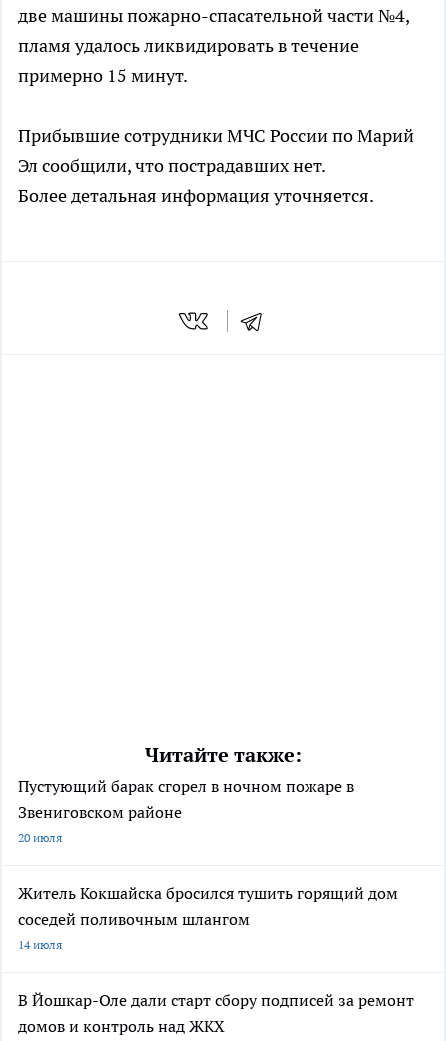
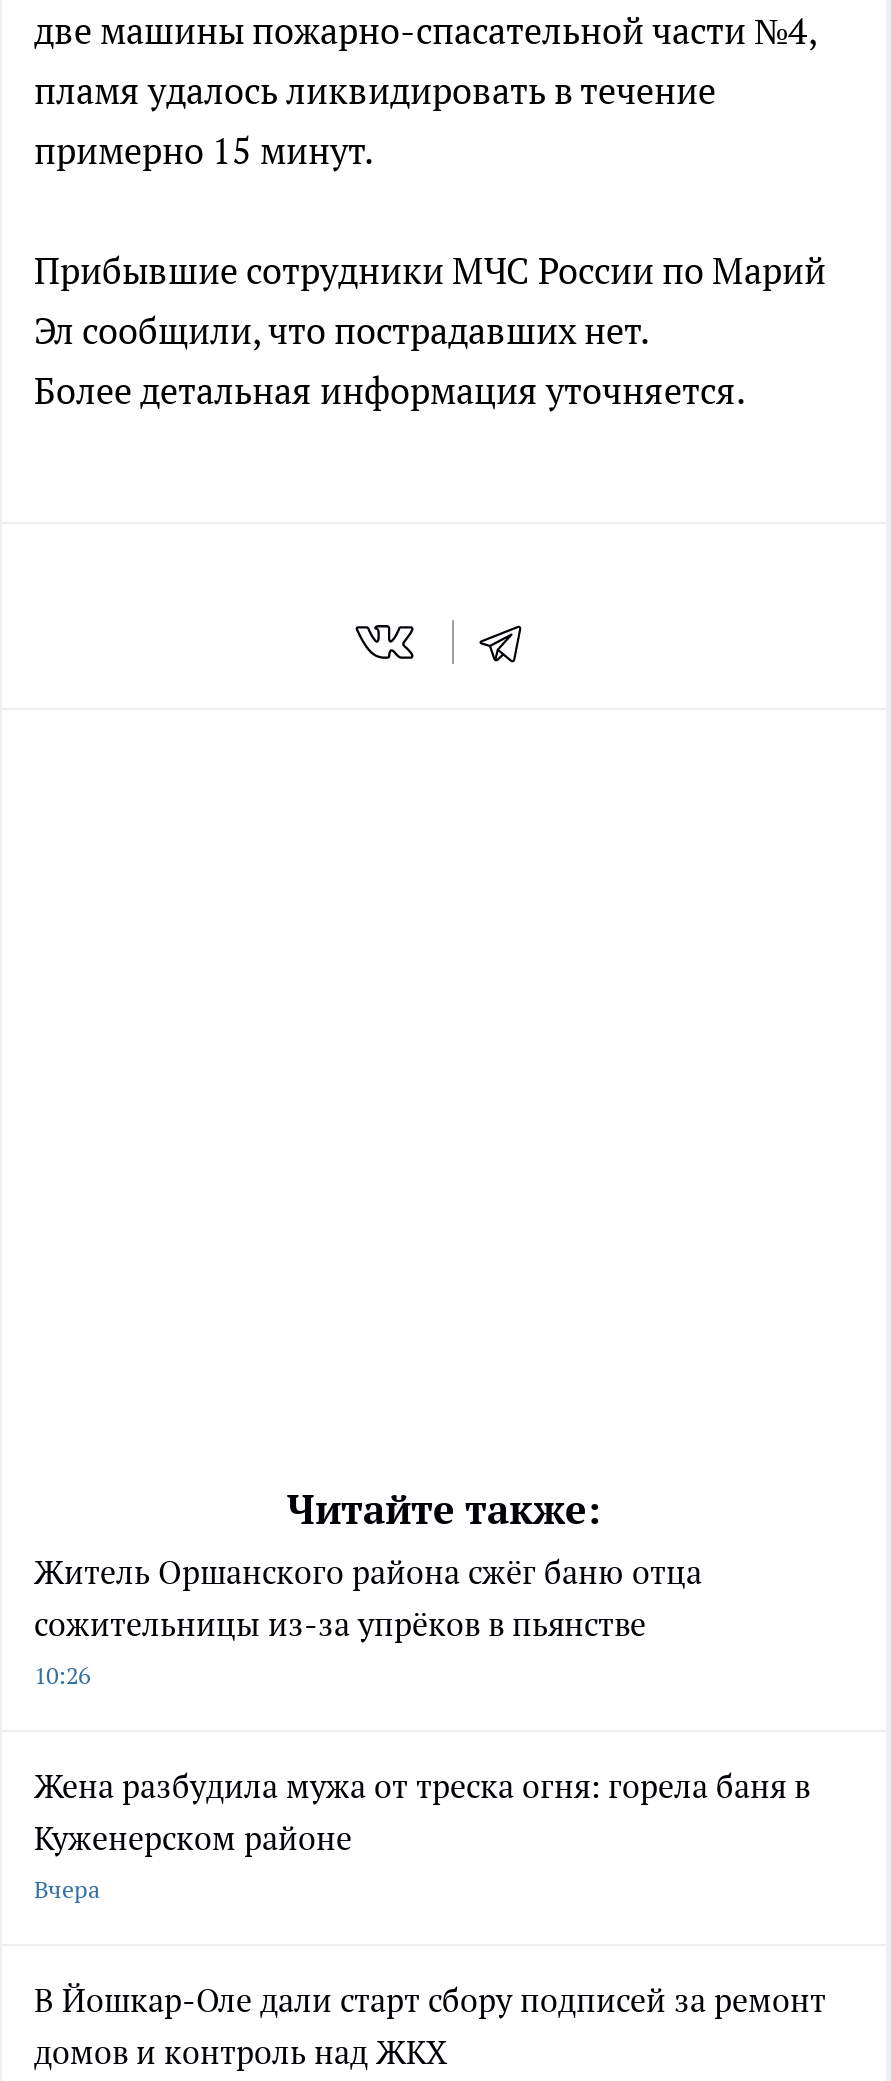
[18,776,354,845] Пустующий барак сгорел в ночном пожаре в | Звениговском районе | 20 июля -> [34,1551,702,1689] Житель Оршанского района сжёг баню отца | сожительницы из-за упрёков в пьянстве | 10:26
[18,883,398,952] Житель Кокшайска бросился тушить горящий дом | соседей поливочным шлангом | 14 июля -> [34,1765,810,1903] Жена разбудила мужа от треска огня: горела баня в | Куженерском районе | Вчера

